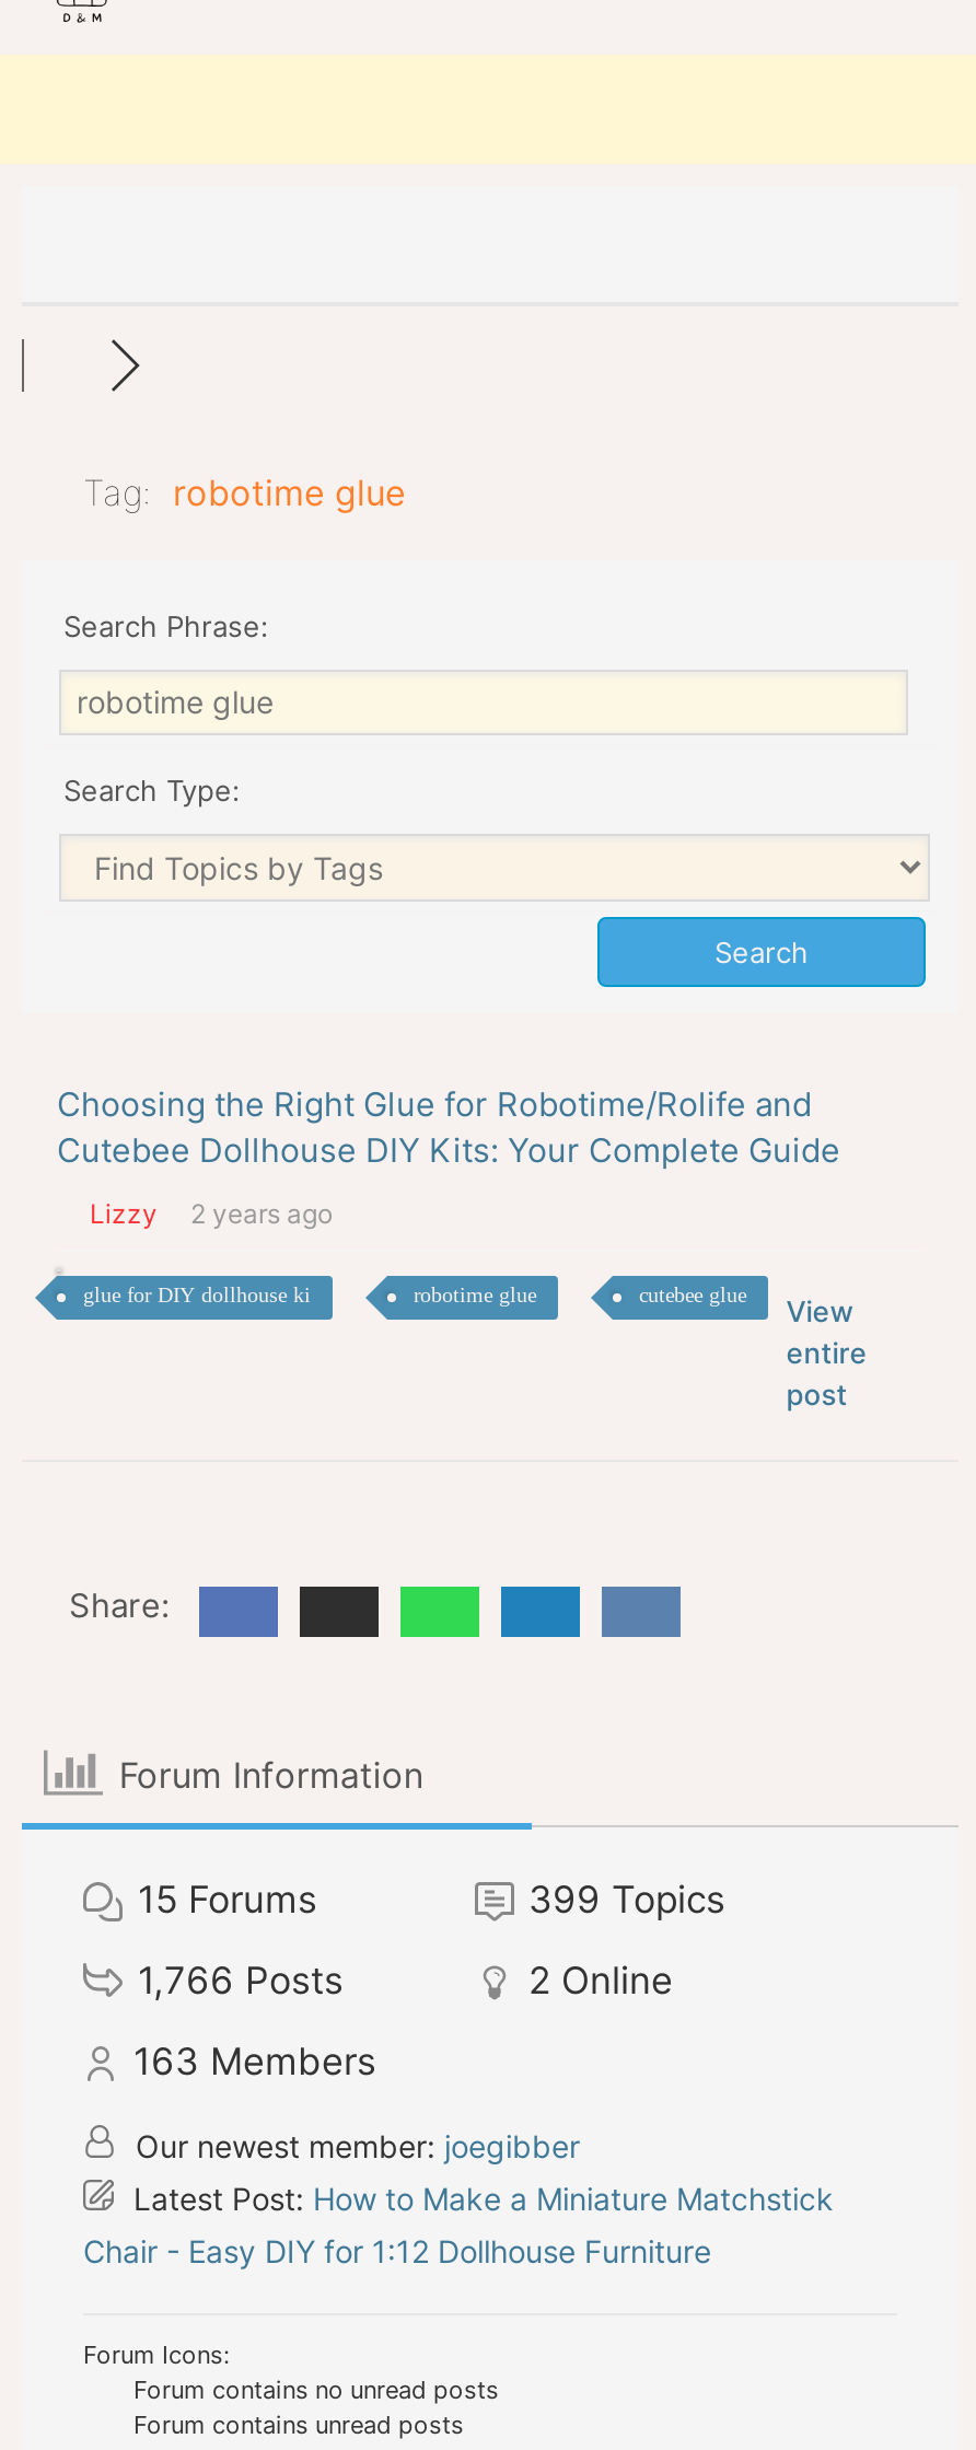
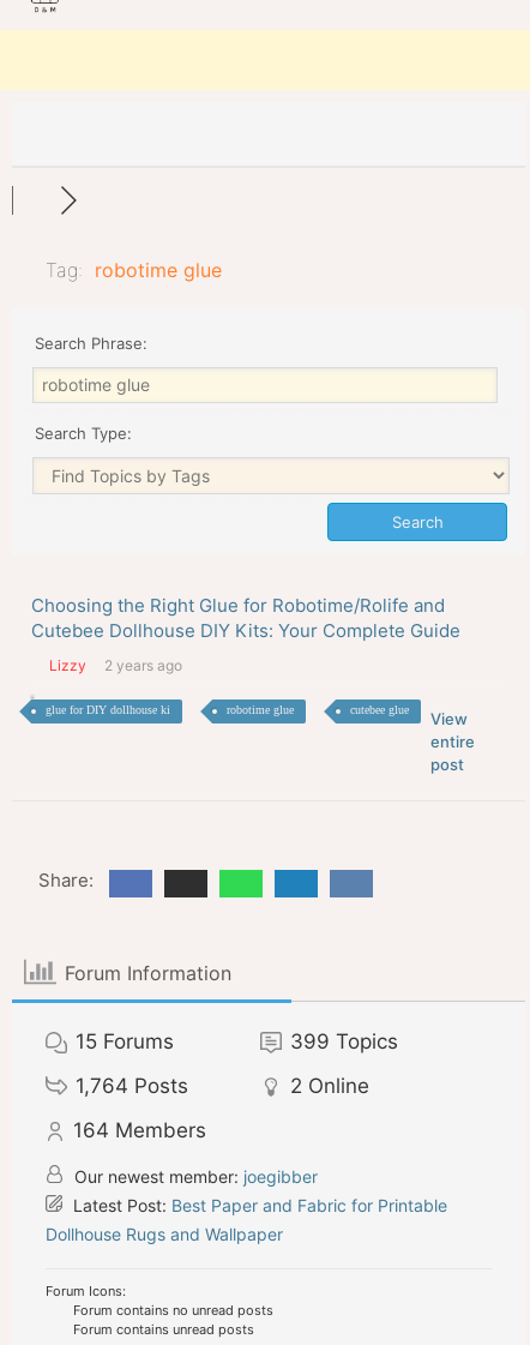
[138,1959,344,2002] 1,766 Posts -> [76,1074,188,1098] 1,764 Posts
[133,2040,376,2083] 163 Members -> [73,1118,206,1142] 164 Members
[83,2180,834,2269] Latest Post: How to Make a Miniature Matchstick | Chair - Easy DIY for 1:12 Dollhouse Furniture -> [46,1195,447,1244] Latest Post: Best Paper and Fabric for Printable | Dollhouse Rugs and Wallpaper

